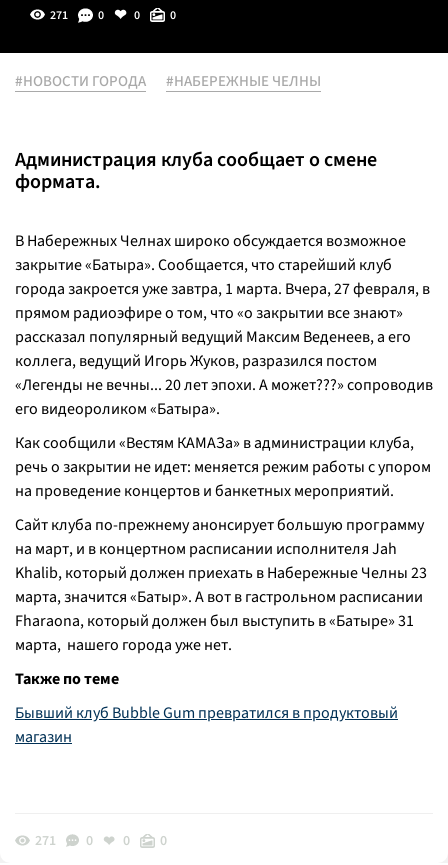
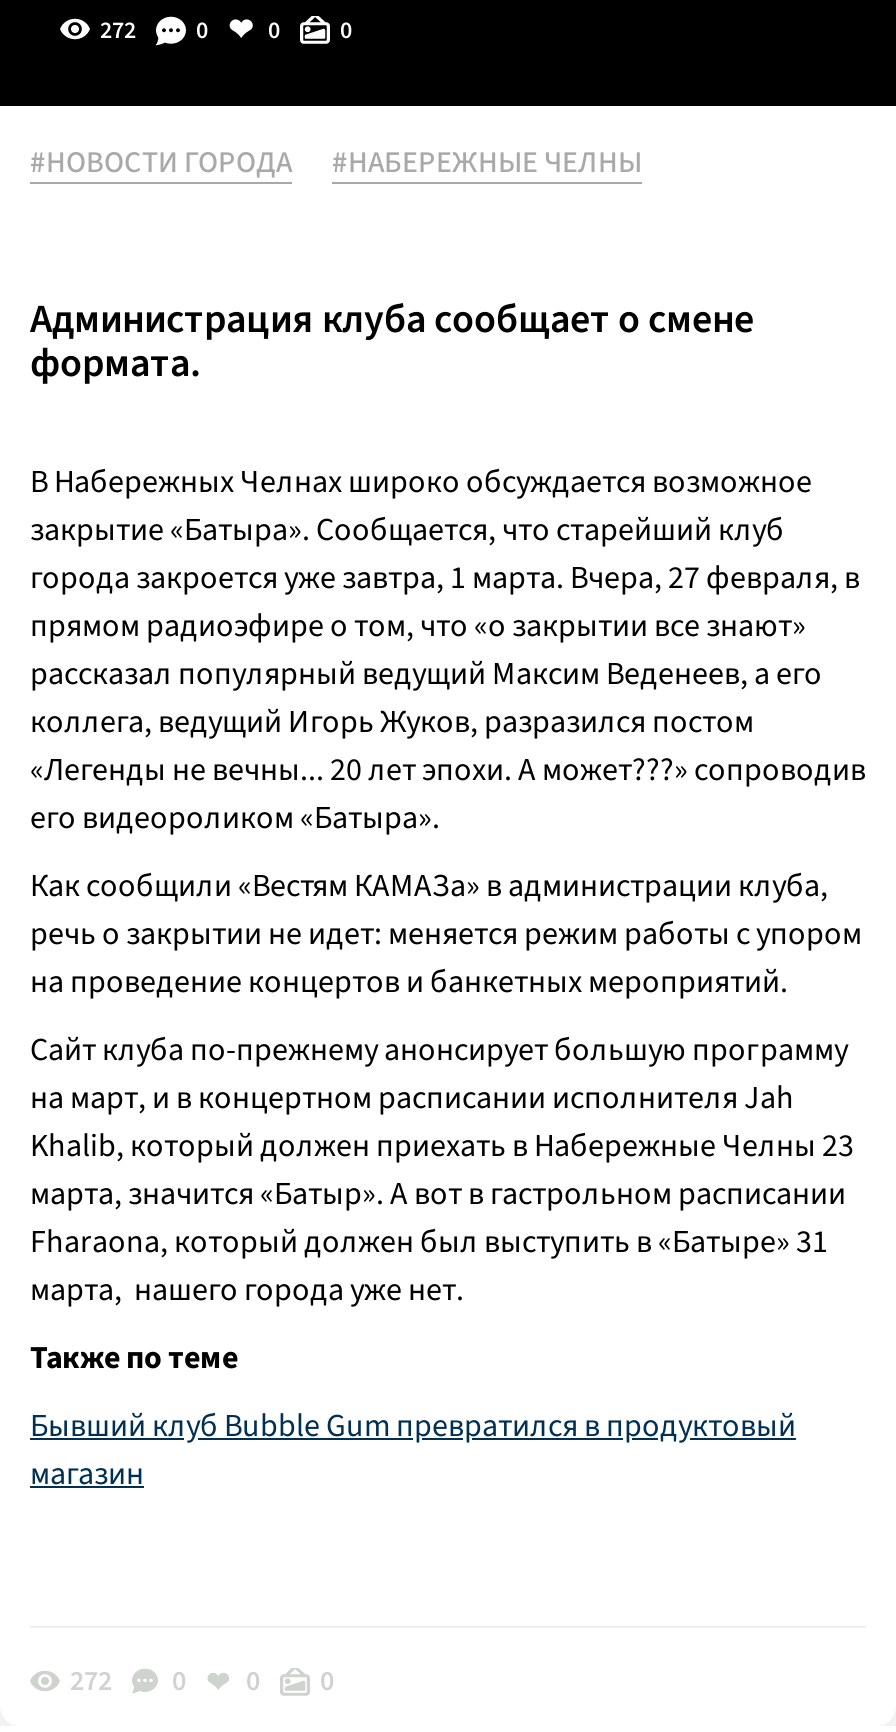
[50,7,176,24] 271 0 0 0 -> [100,14,352,48] 272 0 0 0
[35,831,167,851] 271 0 0 0 -> [70,1662,334,1702] 272 0 0 0

